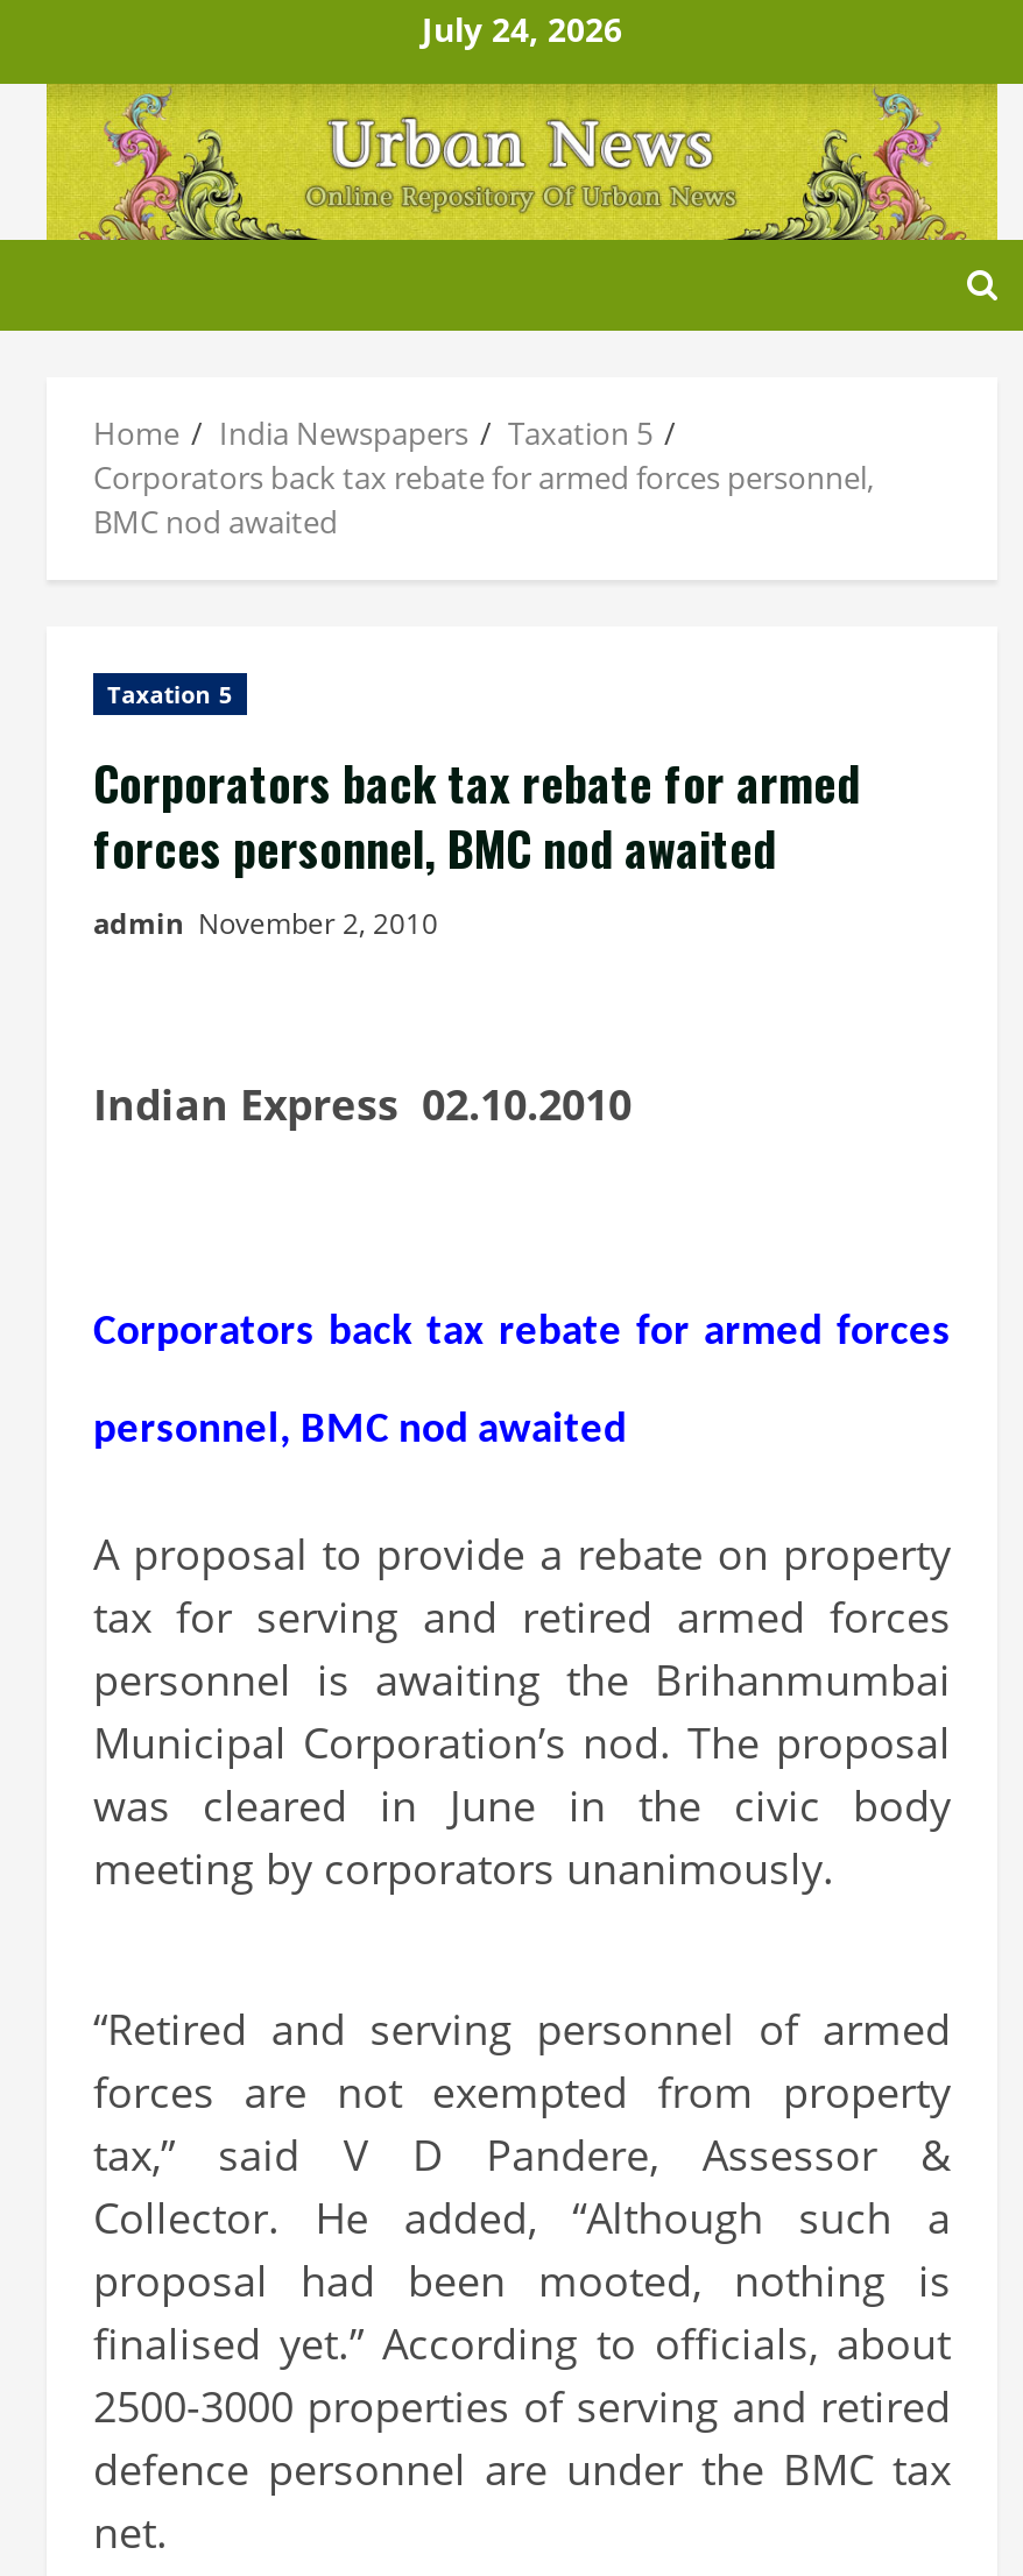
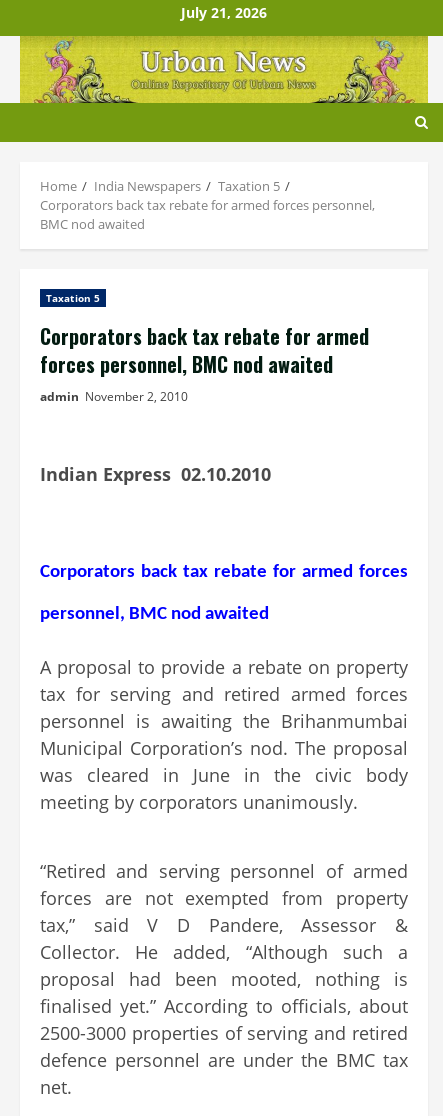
[422,7,622,51] July 24, 2026 -> [181,3,267,22] July 21, 2026

